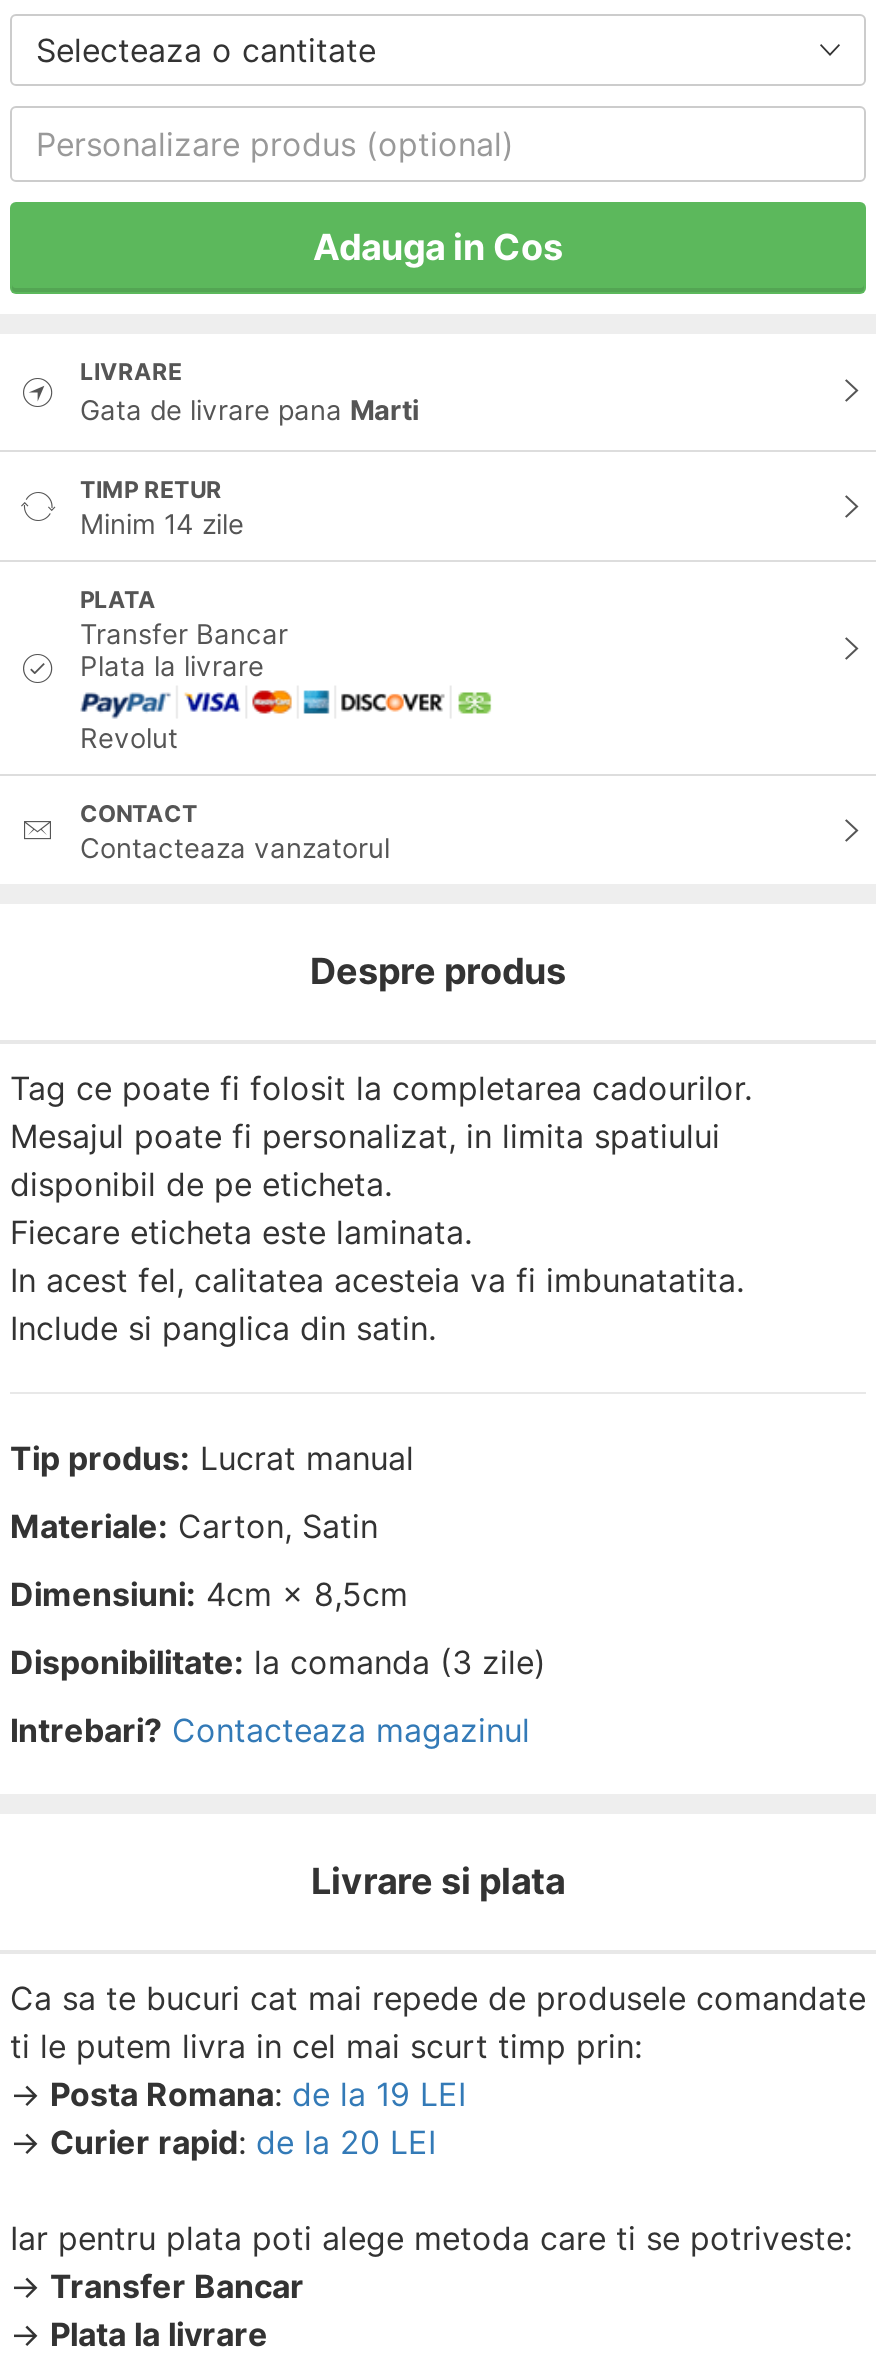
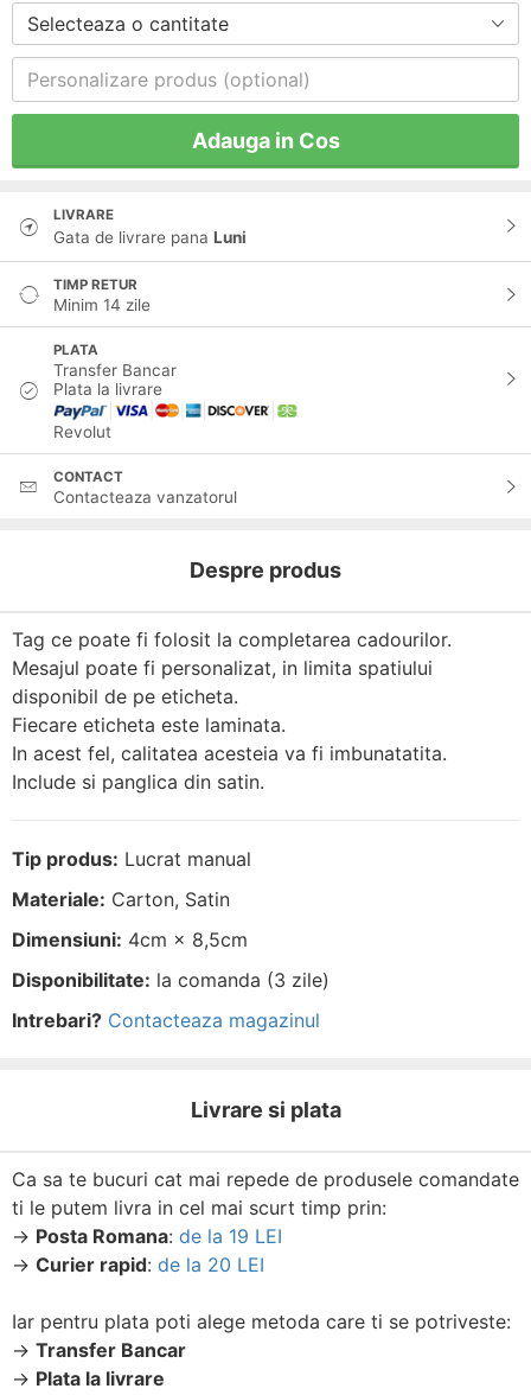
[80,394,420,426] Gata de livrare pana Marti -> [53,228,247,247] Gata de livrare pana Luni

